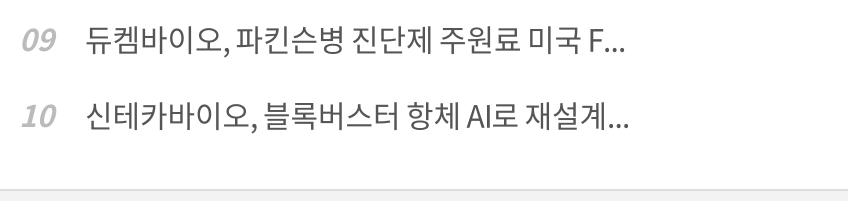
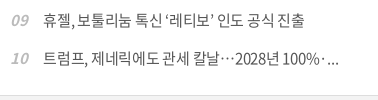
[85,17,625,61] 듀켐바이오, 파킨슨병 진단제 주원료 미국 F... -> [43,9,304,31] 휴젤, 보툴리눔 톡신 ‘레티보’ 인도 공식 진출
[85,93,629,137] 신테카바이오, 블록버스터 항체 AI로 재설계... -> [43,47,338,69] 트럼프, 제네릭에도 관세 칼날…2028년 100%·...

